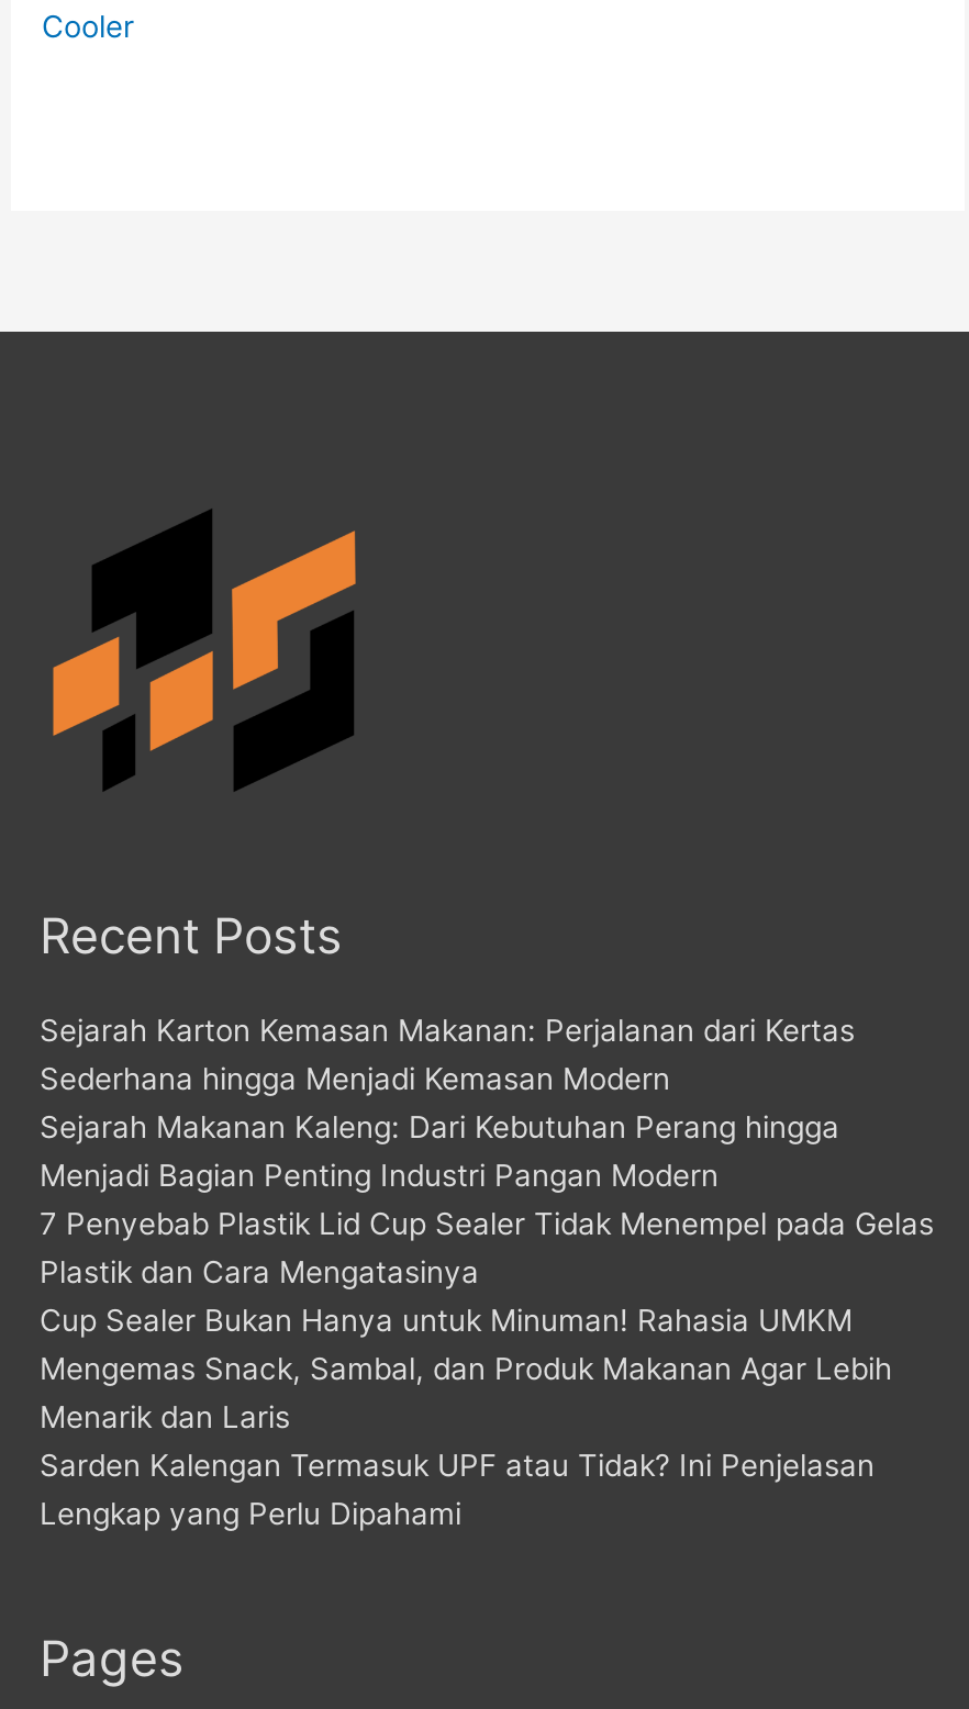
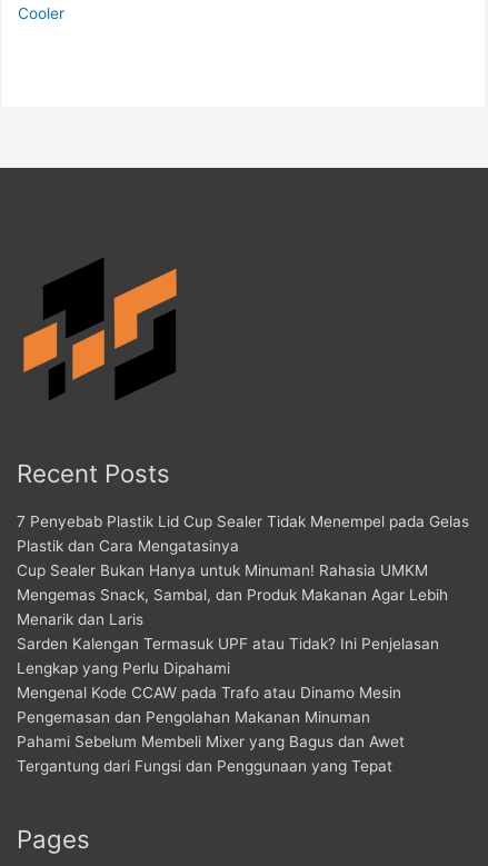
[40,1012,855,1193] Sejarah Karton Kemasan Makanan: Perjalanan dari Kertas | Sederhana hingga Menjadi Kemasan Modern | Sejarah Makanan Kaleng: Dari Kebutuhan Perang hingga | Menjadi Bagian Penting Industri Pangan Modern -> none
moved [40,1206,934,1531] -> [17,512,469,677]: 7 Penyebab Plastik Lid Cup Sealer Tidak Menempel pada Gelas | Plastik dan Cara Mengatasinya | Cup Sealer Bukan Hanya untuk Minuman! Rahasia UMKM | Mengemas Snack, Sambal, dan Produk Makanan Agar Lebih | Menarik dan Laris | Sarden Kalengan Termasuk UPF atau Tidak? Ini Penjelasan | Lengkap yang Perlu Dipahami
none -> [17,684,405,775] Mengenal Kode CCAW pada Trafo atau Dinamo Mesin | Pengemasan dan Pengolahan Makanan Minuman | Pahami Sebelum Membeli Mixer yang Bagus dan Awet | Tergantung dari Fungsi dan Penggunaan yang Tepat

